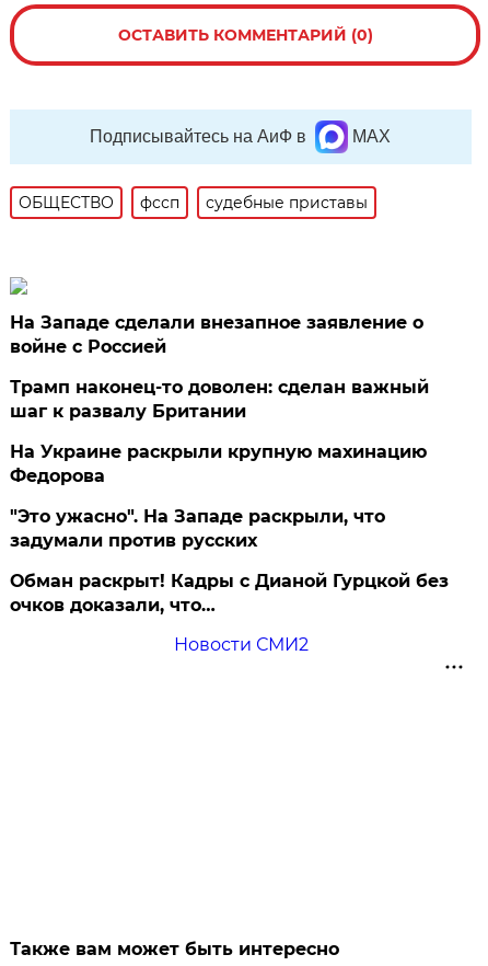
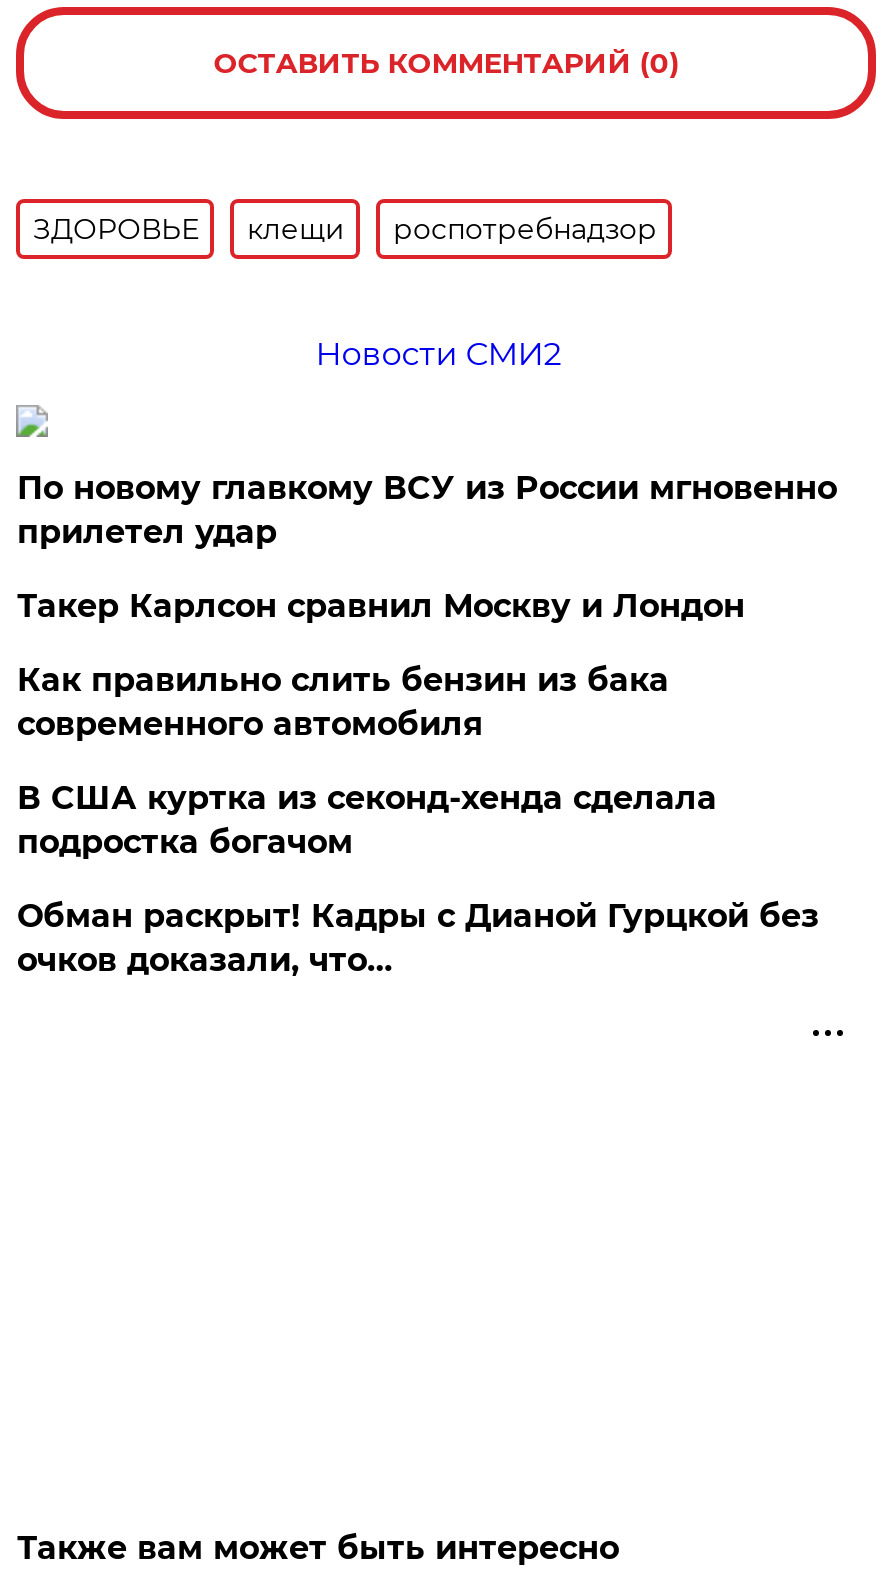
[90,127,391,146] Подписывайтесь на АиФ в | MAX -> [33,211,657,247] ЗДОРОВЬЕ | клещи | роспотребнадзор
[19,193,368,213] ОБЩЕСТВО | фссп | судебные приставы -> [315,335,561,373] Новости СМИ2
[10,312,424,357] На Западе сделали внезапное заявление о | войне с Россией -> [17,469,837,551] По новому главкому ВСУ из России мгновенно | прилетел удар
[10,377,429,422] Трамп наконец-то доволен: сделан важный | шаг к развалу Британии -> [17,587,745,625] Такер Карлсон сравнил Москву и Лондон
[10,441,427,486] На Украине раскрыли крупную махинацию | Федорова -> [17,661,669,743] Как правильно слить бензин из бака | современного автомобиля
[10,506,386,551] "Это ужасно". На Западе раскрыли, что | задумали против русских -> [17,779,717,861] В США куртка из секонд-хенда сделала | подростка богачом
[174,634,308,655] Новости СМИ2 -> none

